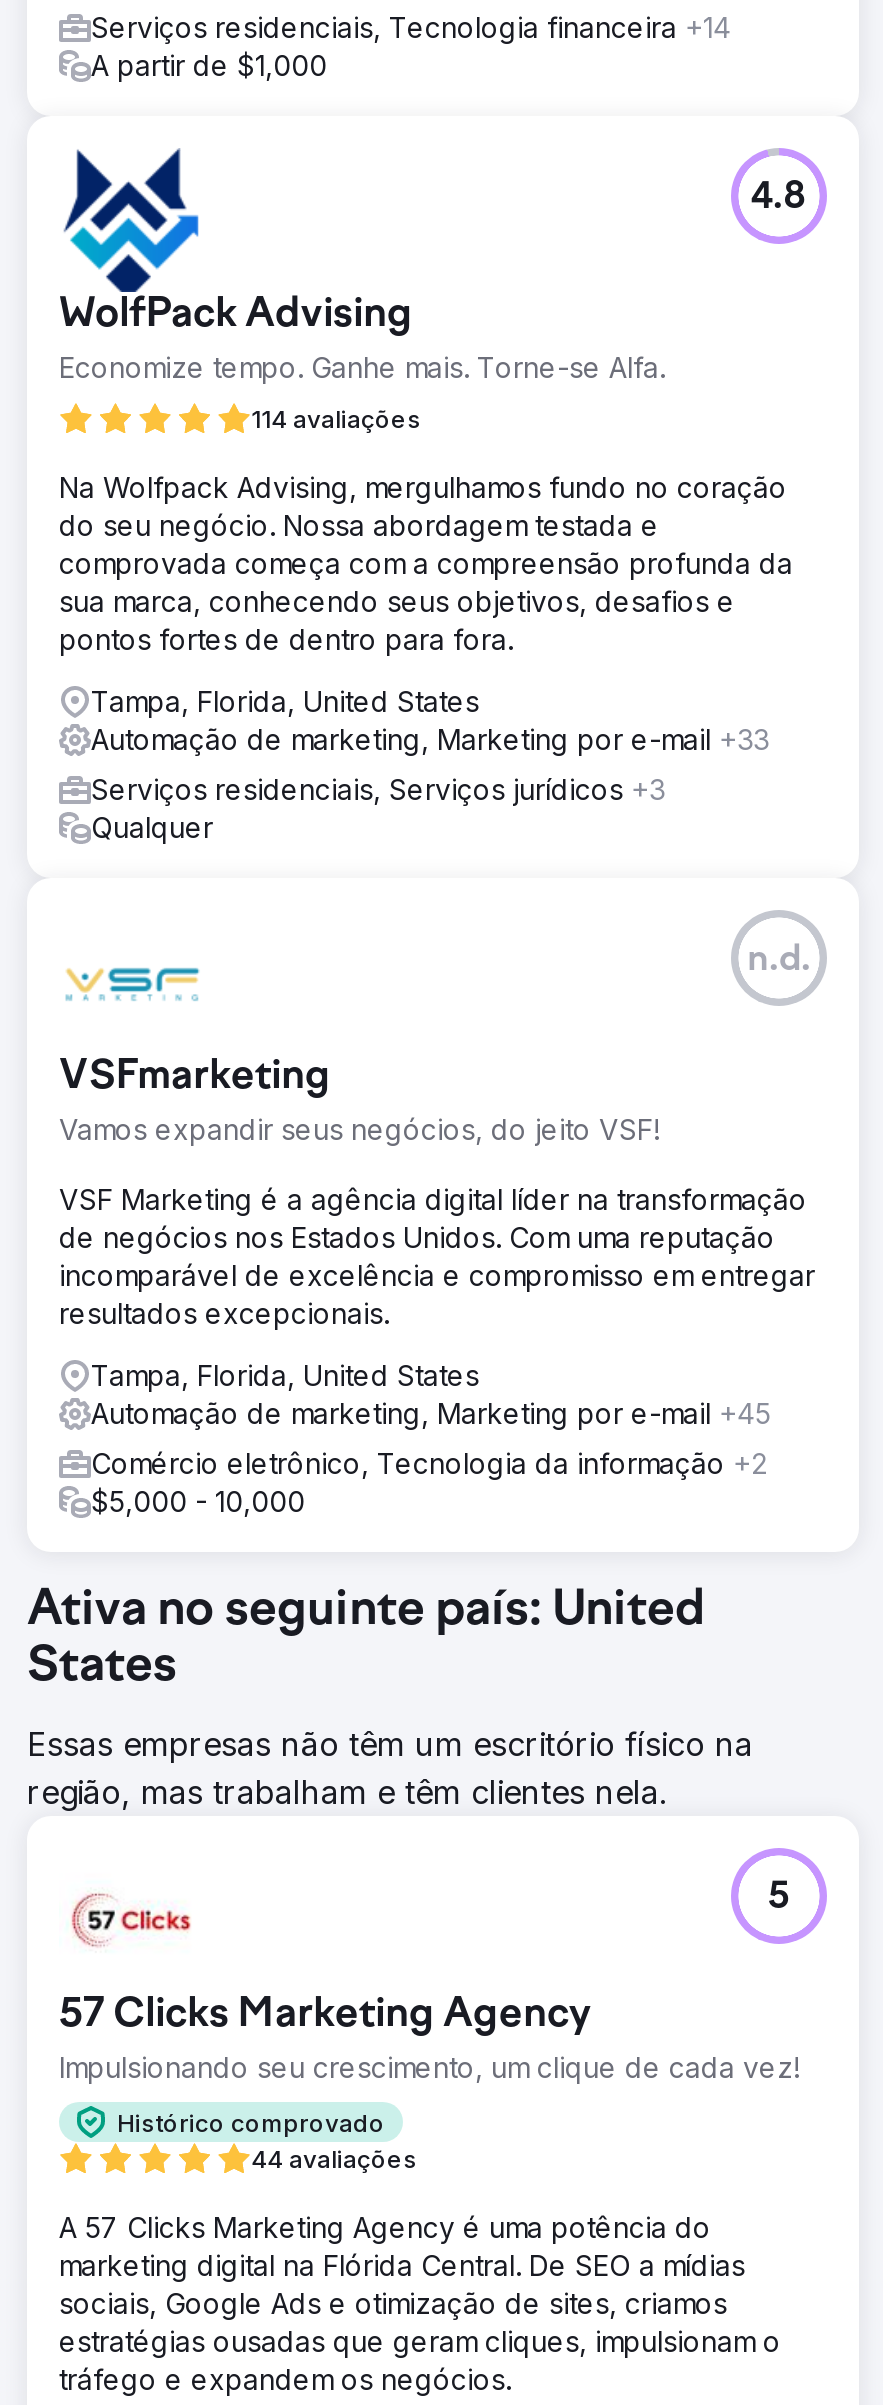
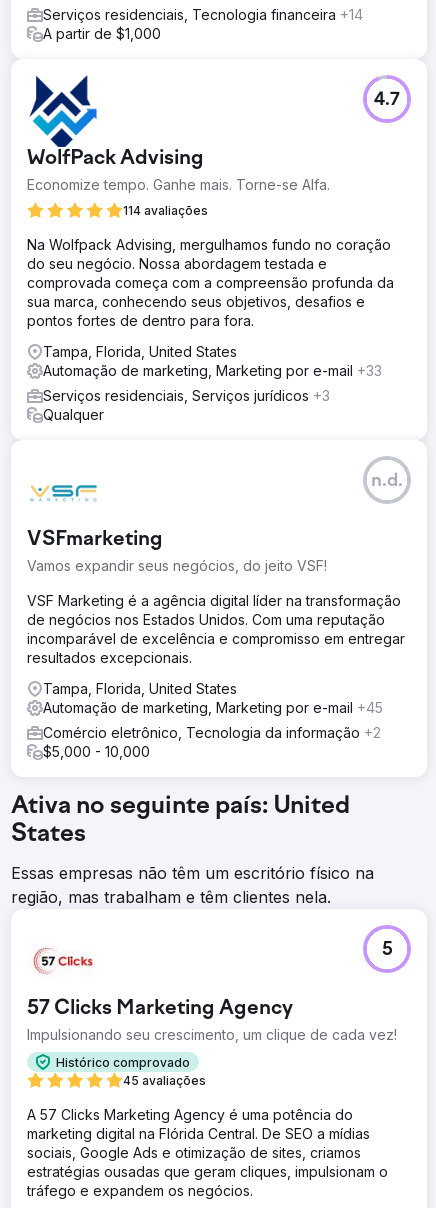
[751,180,807,218] 4.8 -> [374,91,400,110] 4.7
[251,2144,417,2174] 44 avaliações -> [123,1073,206,1088] 45 avaliações

